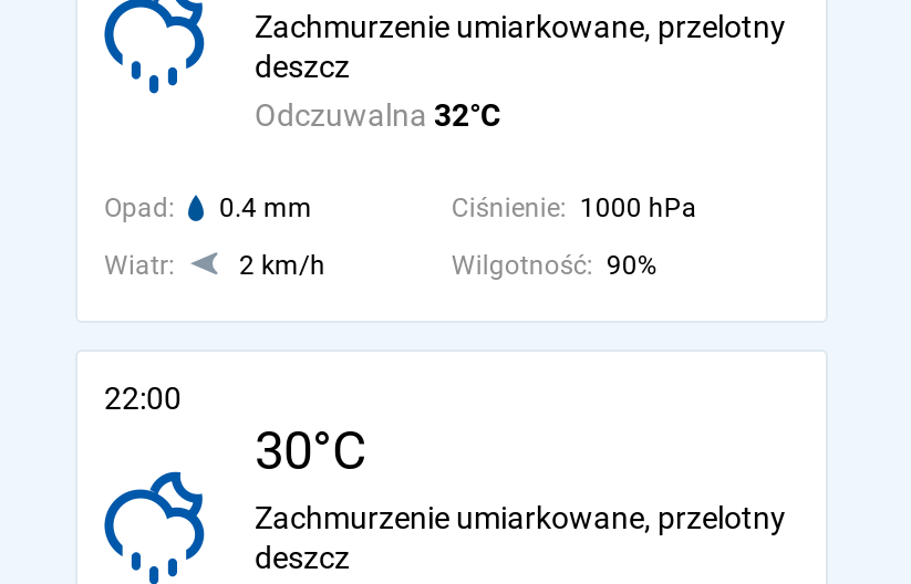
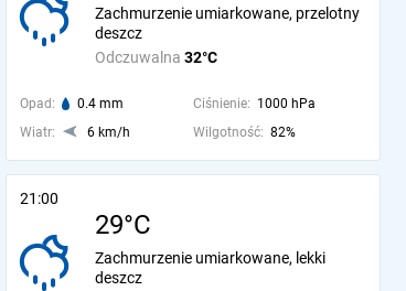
[239,250,657,281] 2 km/h | Wilgotność: 90% -> [87,125,296,140] 6 km/h | Wilgotność: 82%
[104,380,367,482] 22:00 | 30°C -> [20,190,151,240] 21:00 | 29°C
[255,500,786,535] Zachmurzenie umiarkowane, przelotny -> [95,249,325,267] Zachmurzenie umiarkowane, lekki

